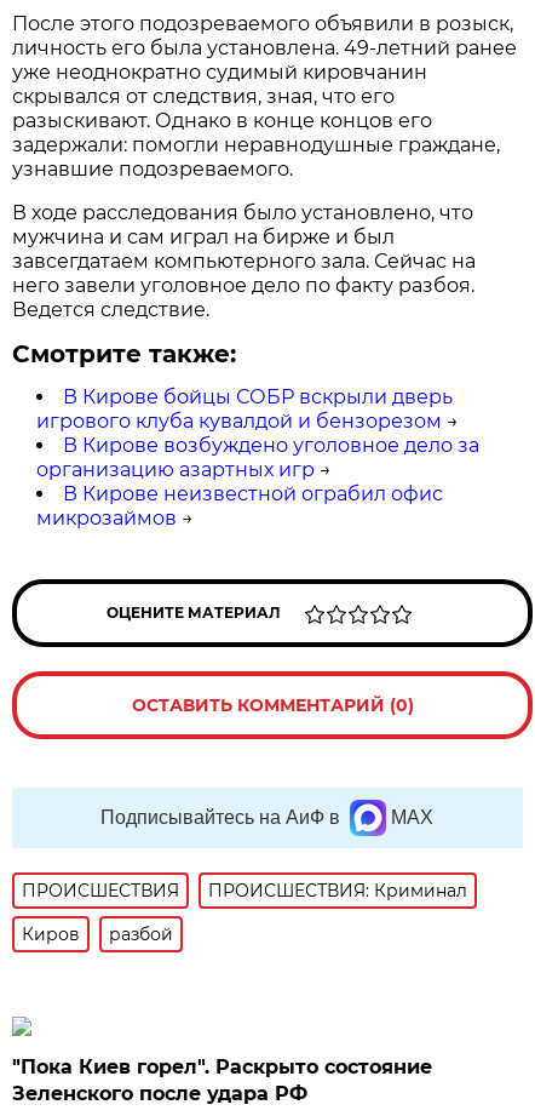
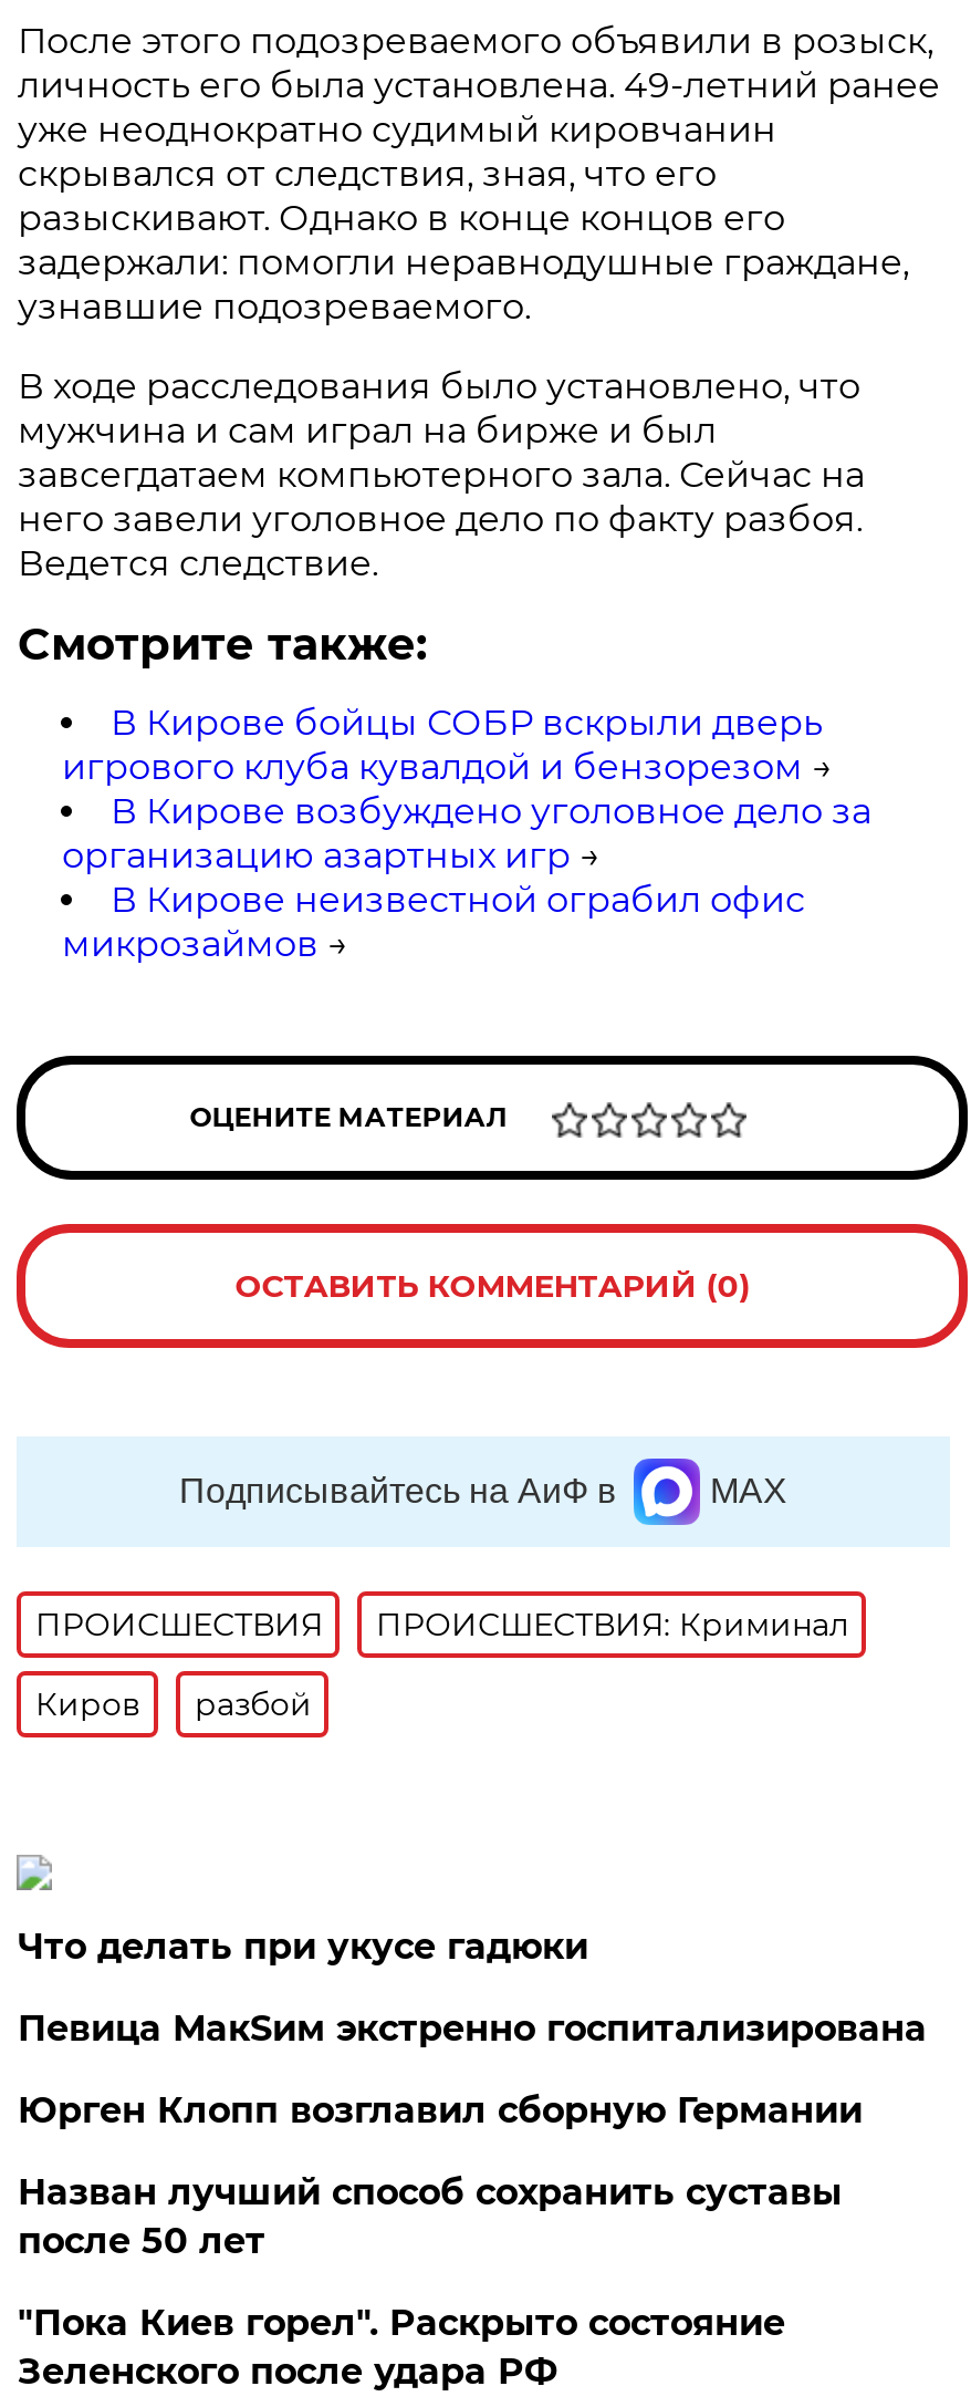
none -> [17,1925,927,2262] Что делать при укусе гадюки | Певица МакSим экстренно госпитализирована | Юрген Клопп возглавил сборную Германии | Назван лучший способ сохранить суставы | после 50 лет

